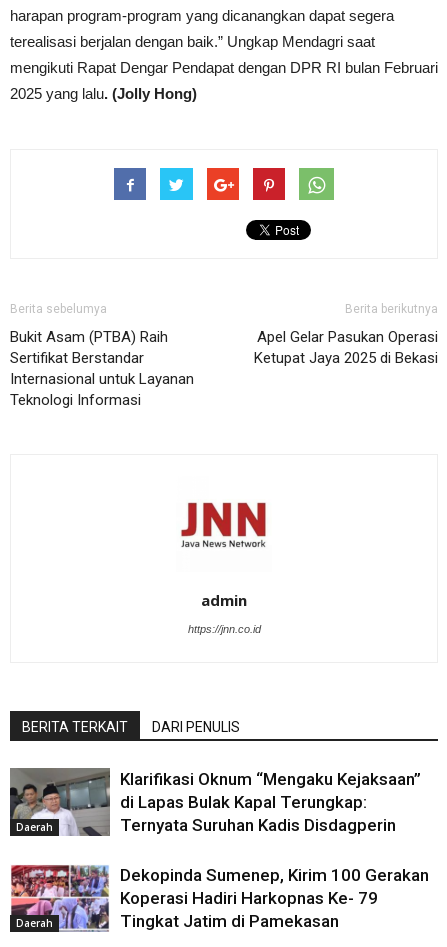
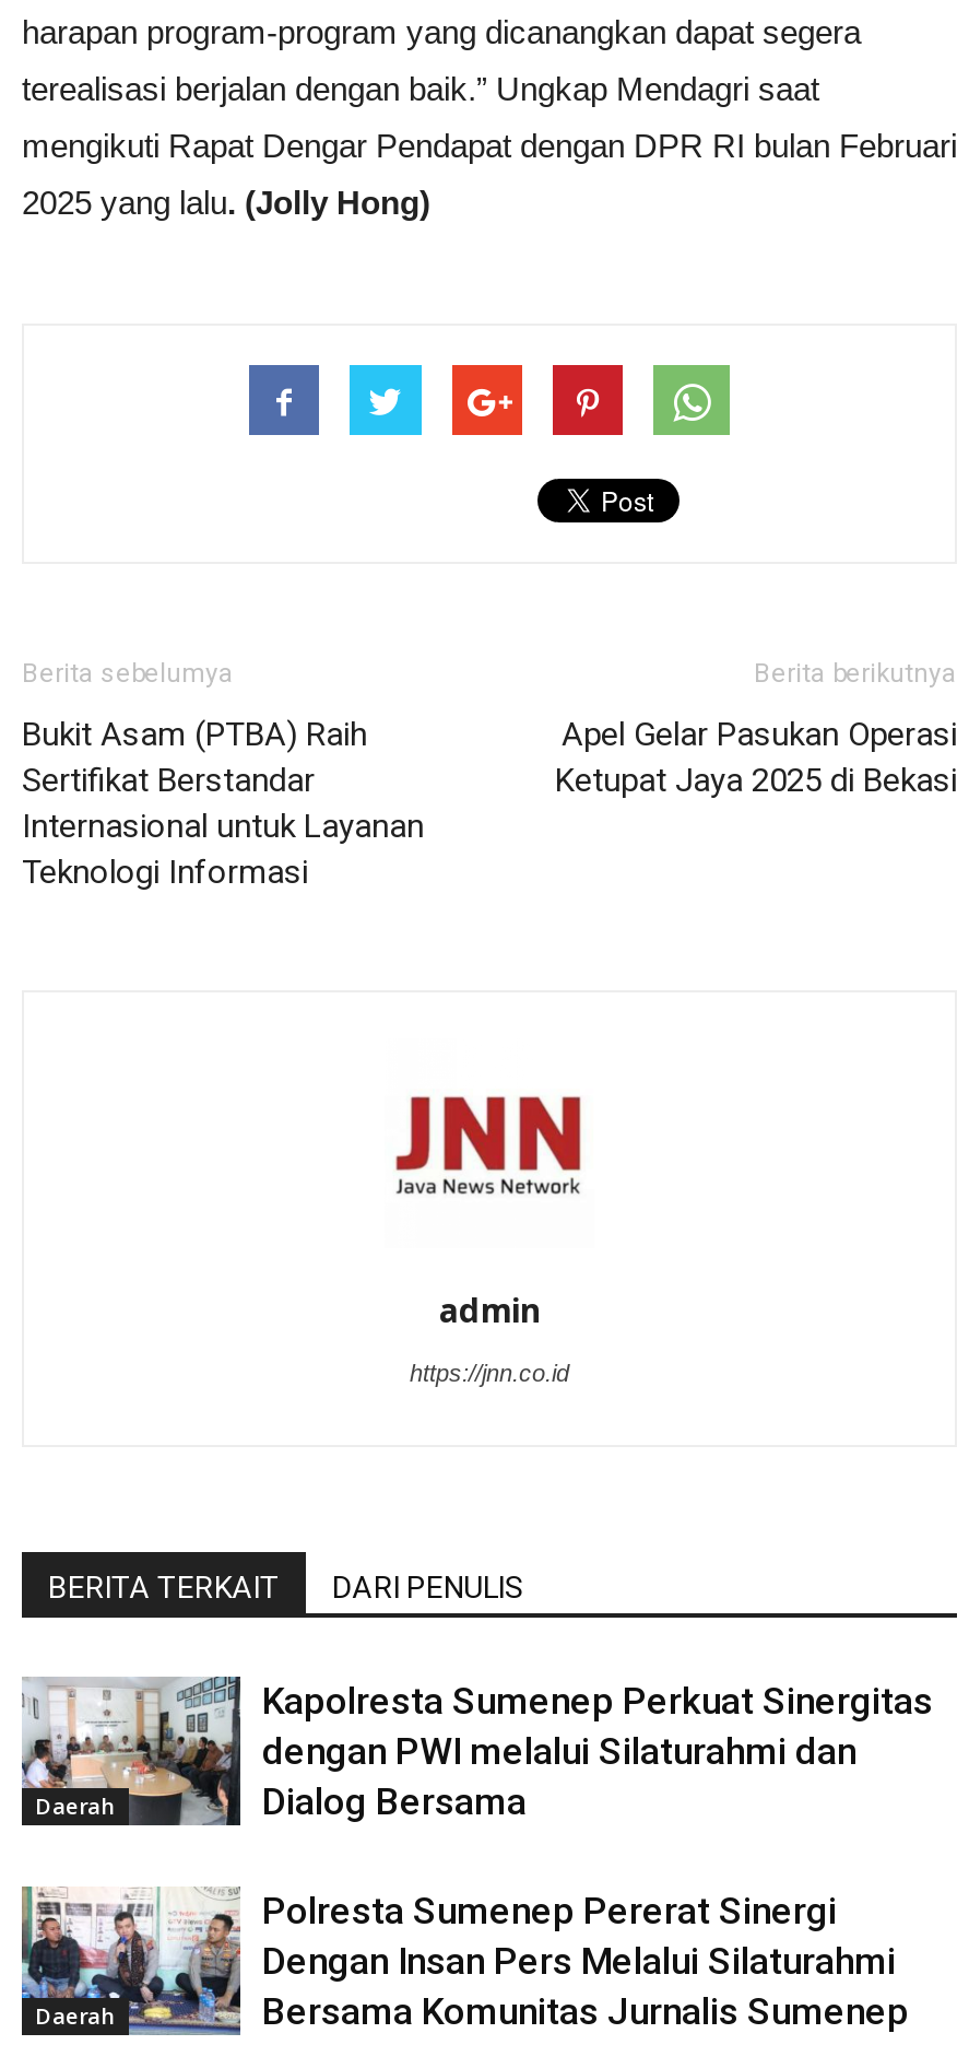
[9,768,421,837] [image] | Klarifikasi Oknum “Mengaku Kejaksaan” | di Lapas Bulak Kapal Terungkap: | Ternyata Suruhan Kadis Disdagperin -> [22,1677,933,1827] [image] | Kapolresta Sumenep Perkuat Sinergitas | dengan PWI melalui Silaturahmi dan | Dialog Bersama
[10,864,429,932] [image] | Dekopinda Sumenep, Kirim 100 Gerakan | Koperasi Hadiri Harkopnas Ke- 79 | Tingkat Jatim di Pamekasan -> [20,1884,909,2035] [image] | Polresta Sumenep Pererat Sinergi | Dengan Insan Pers Melalui Silaturahmi | Bersama Komunitas Jurnalis Sumenep

